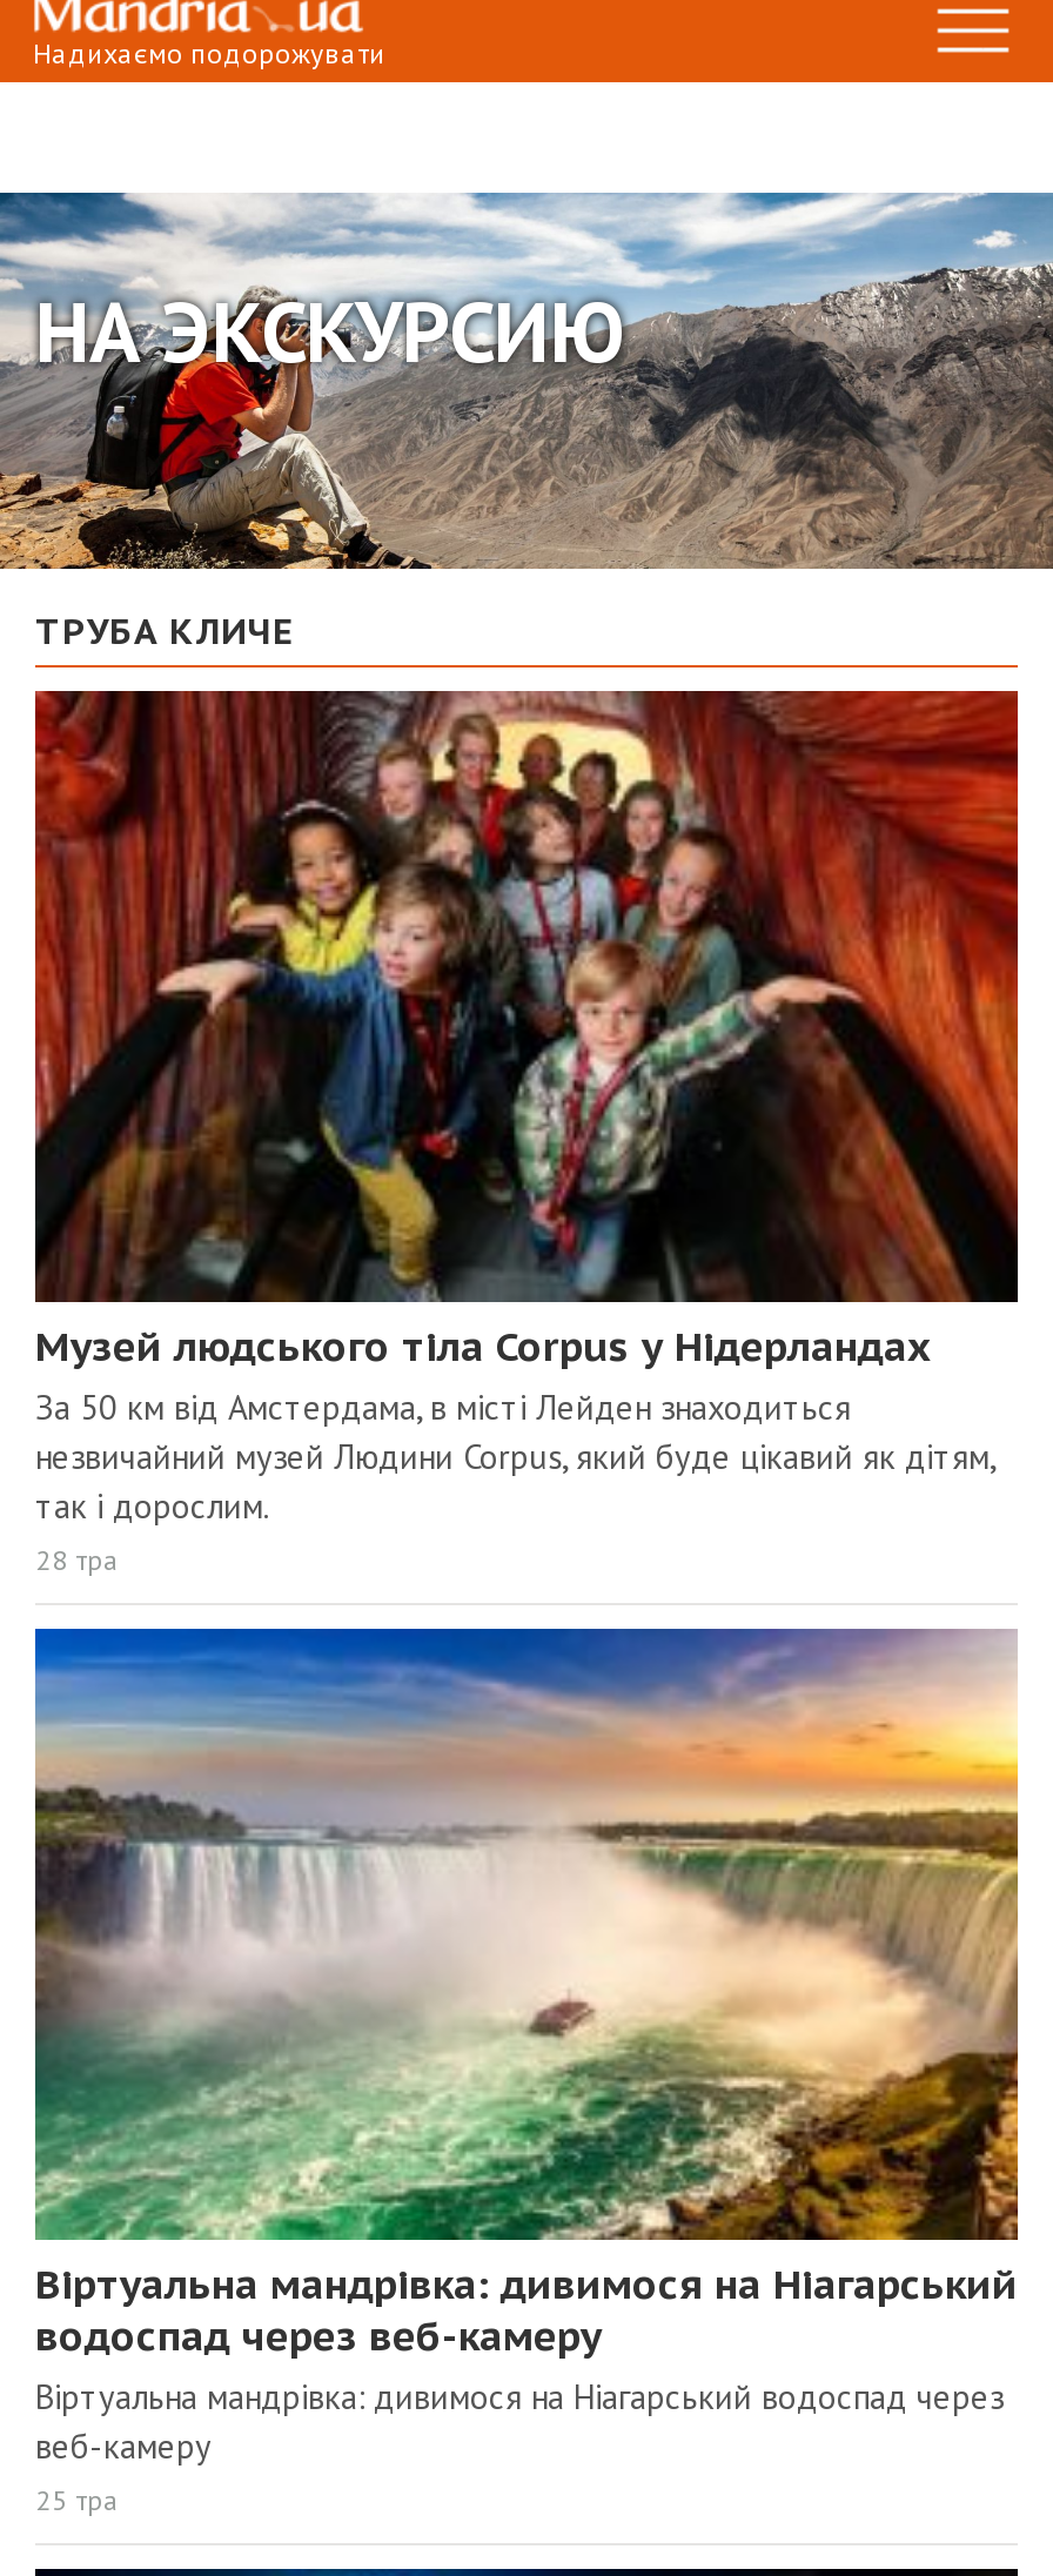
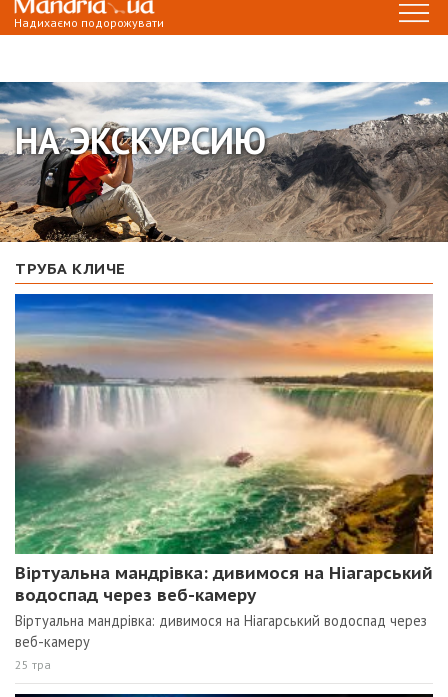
[33,689,1020,1577] [image] | Музей людського тіла Corpus у Нідерландах | За 50 км від Амстердама, в місті Лейден знаходиться | незвичайний музей Людини Corpus, який буде цікавий як дітям, | так і дорослим. | 28 тра -> none

